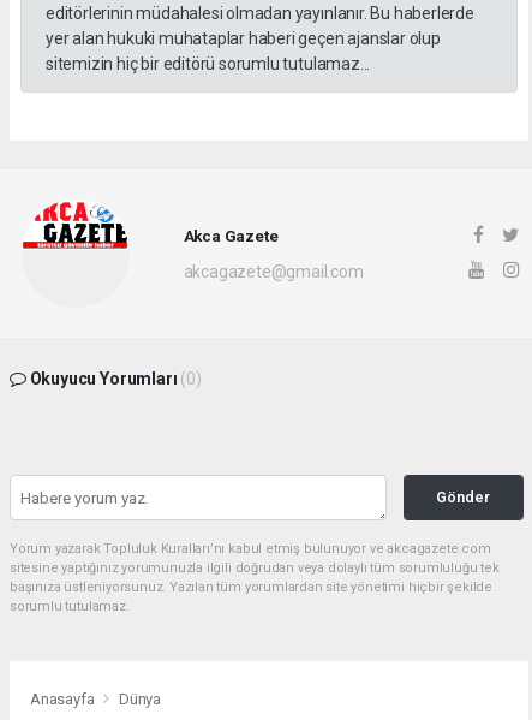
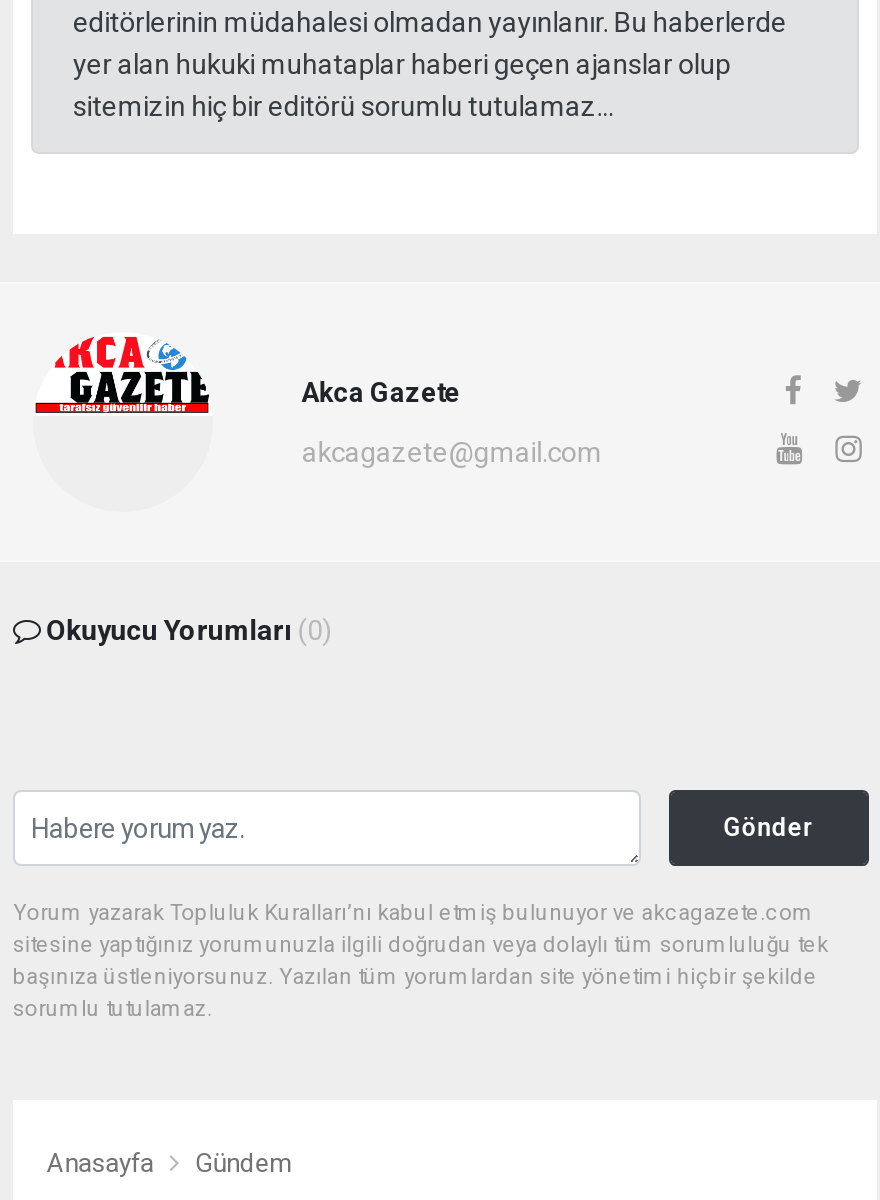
[119,690,161,708] Dünya -> [195,1148,291,1178] Gündem

